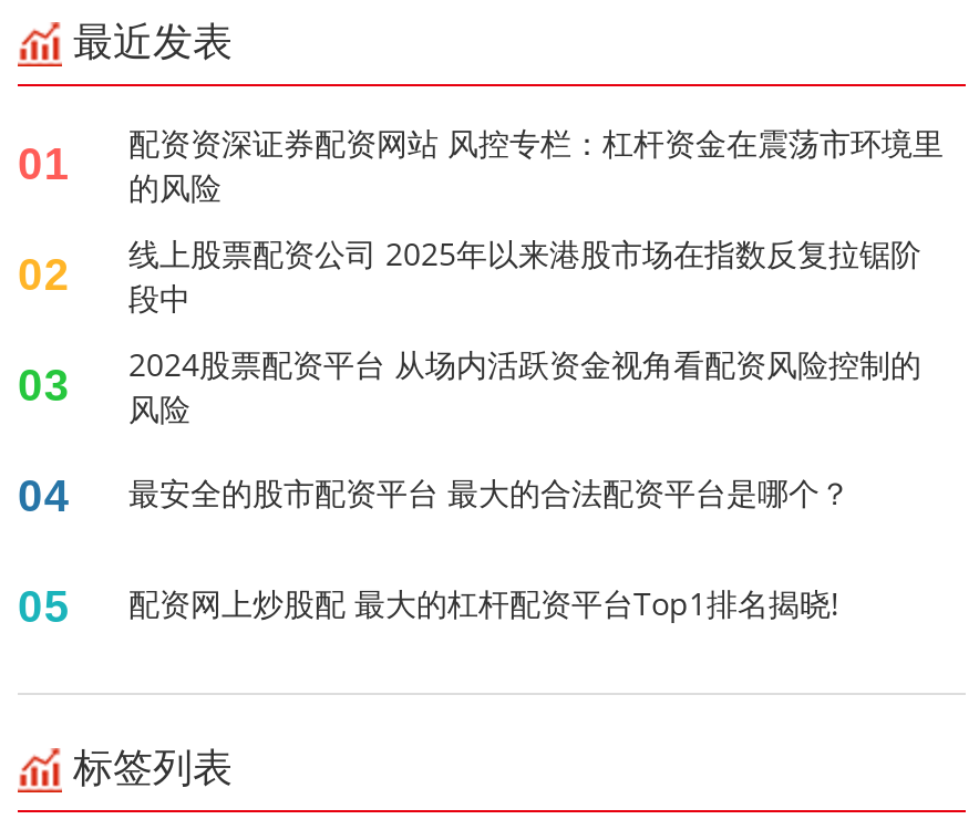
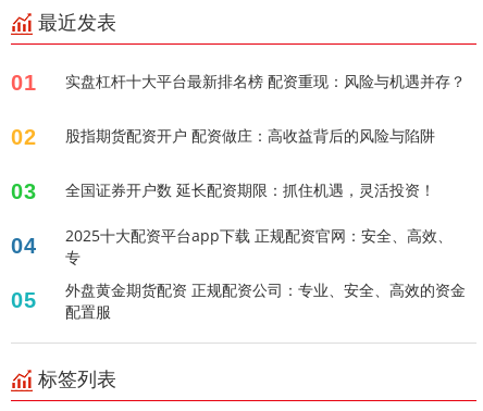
[128,121,944,207] 配资资深证券配资网站 风控专栏：杠杆资金在震荡市环境里 | 的风险 -> [65,70,466,91] 实盘杠杆十大平台最新排名榜 配资重现：风险与机遇并存？
[128,232,921,318] 线上股票配资公司 2025年以来港股市场在指数反复拉锯阶 | 段中 -> [65,125,435,145] 股指期货配资开户 配资做庄：高收益背后的风险与陷阱
[128,342,921,429] 2024股票配资平台 从场内活跃资金视角看配资风险控制的 | 风险 -> [65,179,435,200] 全国证券开户数 延长配资期限：抓住机遇，灵活投资！
[128,471,851,513] 最安全的股市配资平台 最大的合法配资平台是哪个？ -> [65,225,453,267] 2025十大配资平台app下载 正规配资官网：安全、高效、 | 专
[128,581,839,623] 配资网上炒股配 最大的杠杆配资平台Top1排名揭晓! -> [65,279,466,321] 外盘黄金期货配资 正规配资公司：专业、安全、高效的资金 | 配置服

